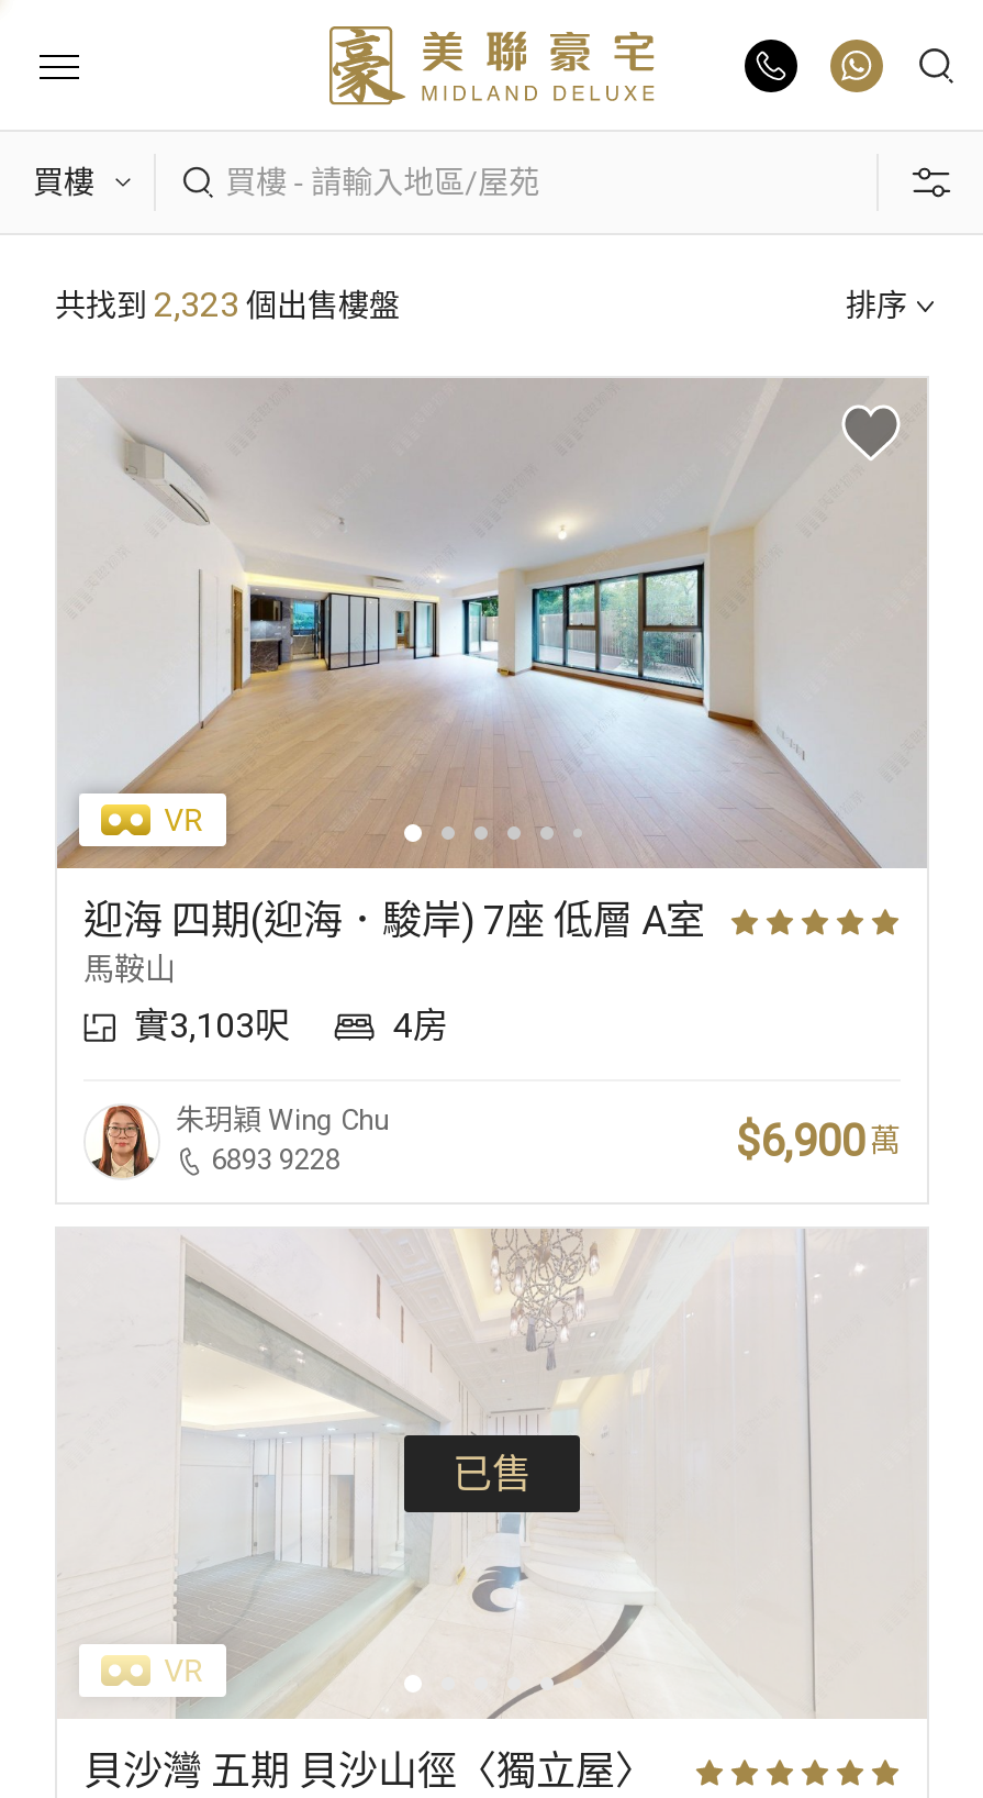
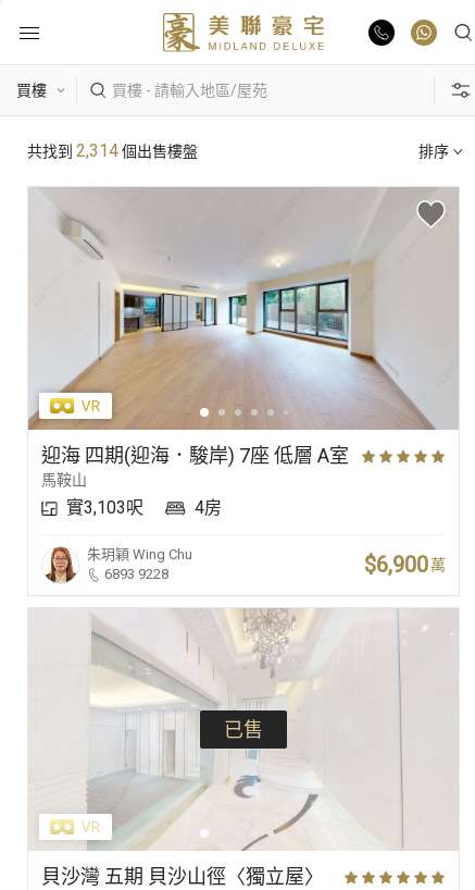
[55,284,400,325] 共找到2,323個出售樓盤 -> [27,140,198,161] 共找到2,314個出售樓盤

